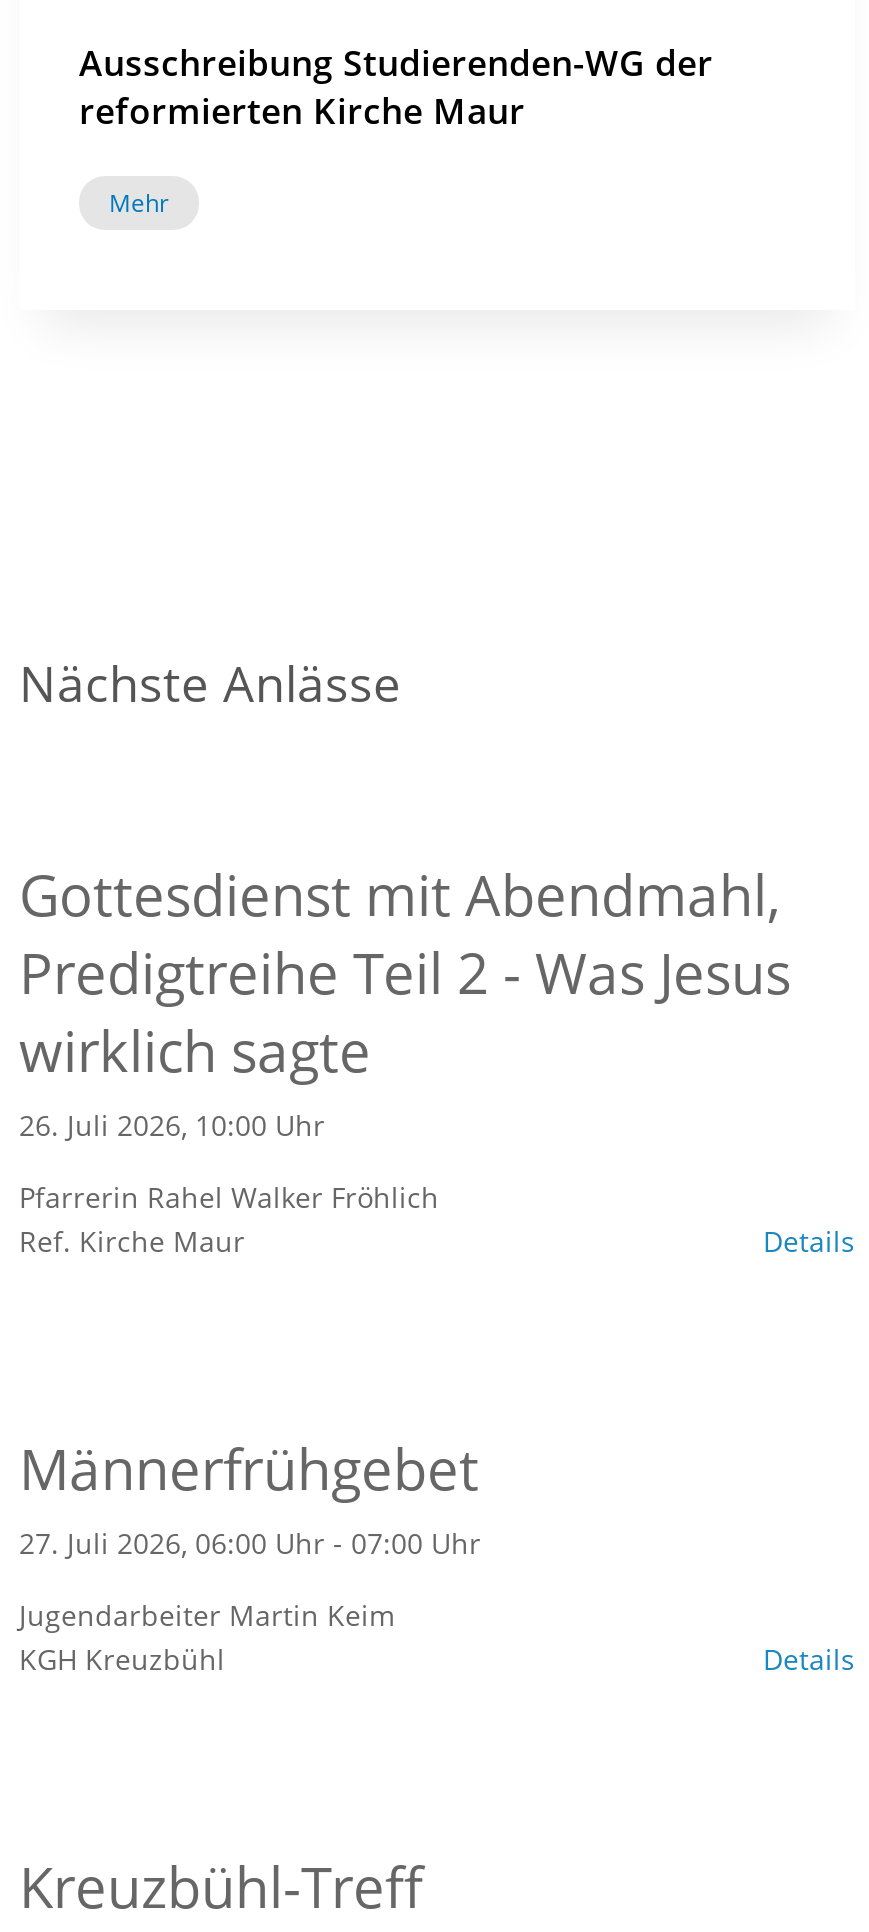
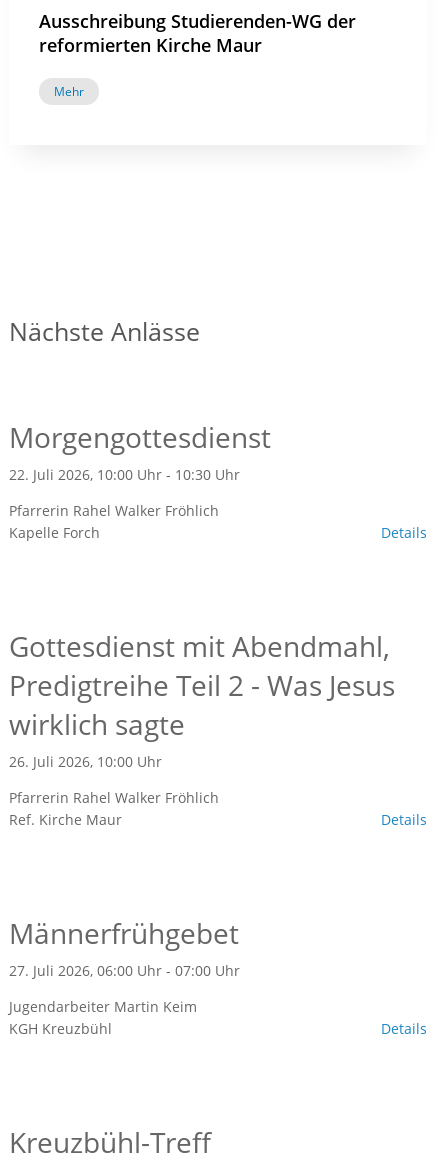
none -> [9,418,427,542] Morgengottesdienst | 22. Juli 2026, 10:00 Uhr - 10:30 Uhr | Pfarrerin Rahel Walker Fröhlich | Kapelle Forch | Details

